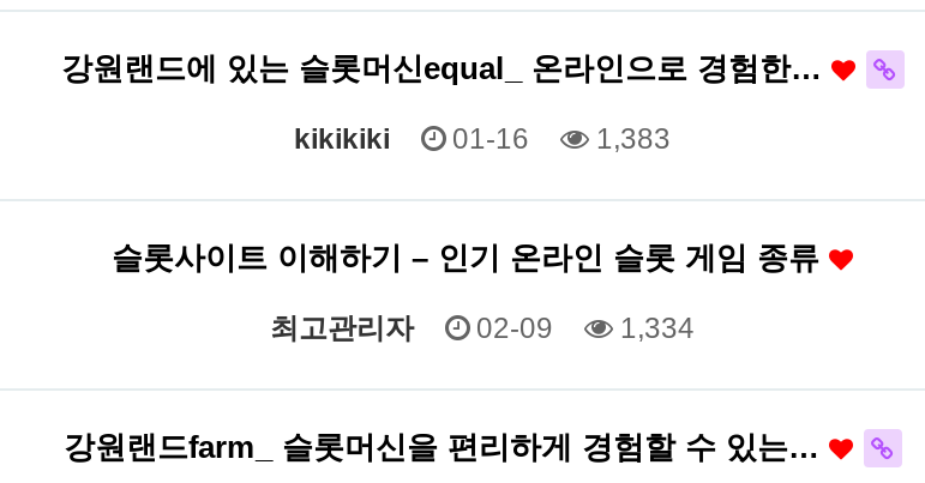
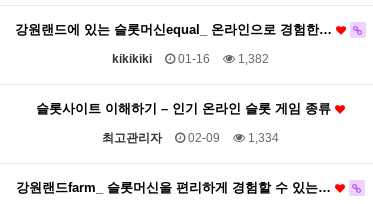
[294,122,671,156] kikikiki 01-16 1,383 -> [111,52,268,66] kikikiki 01-16 1,382

